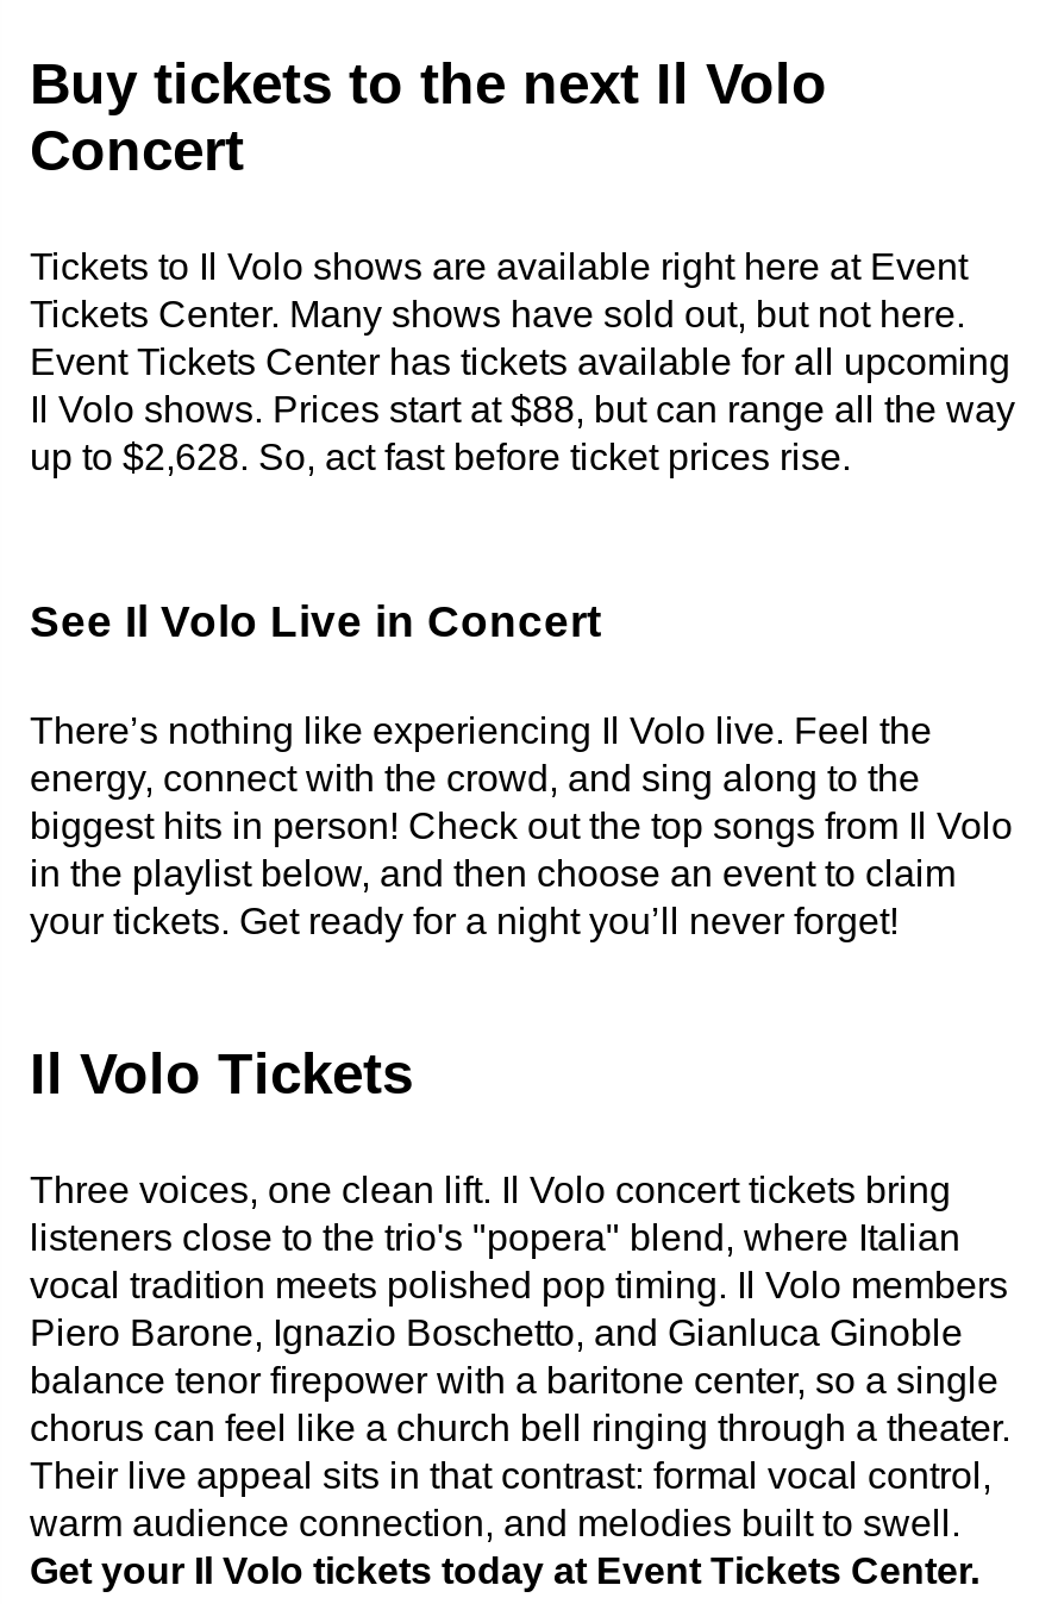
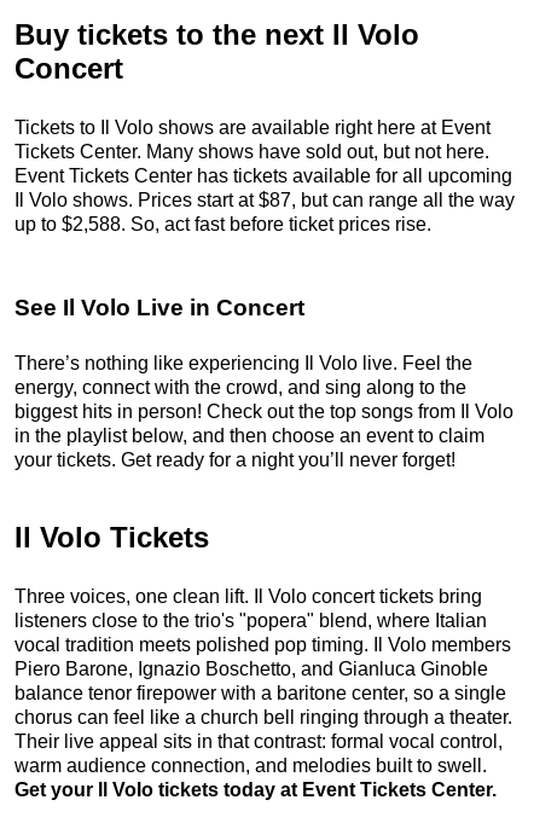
[30,388,1015,428] Il Volo shows. Prices start at $88, but can range all the way -> [14,189,515,210] Il Volo shows. Prices start at $87, but can range all the way
[30,436,851,476] up to $2,628. So, act fast before ticket prices rise. -> [14,213,431,234] up to $2,588. So, act fast before ticket prices rise.

